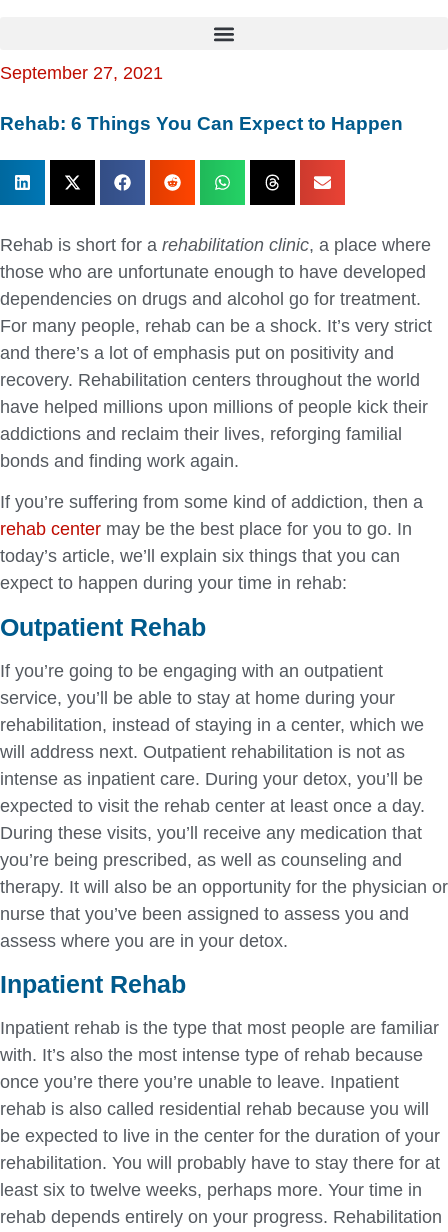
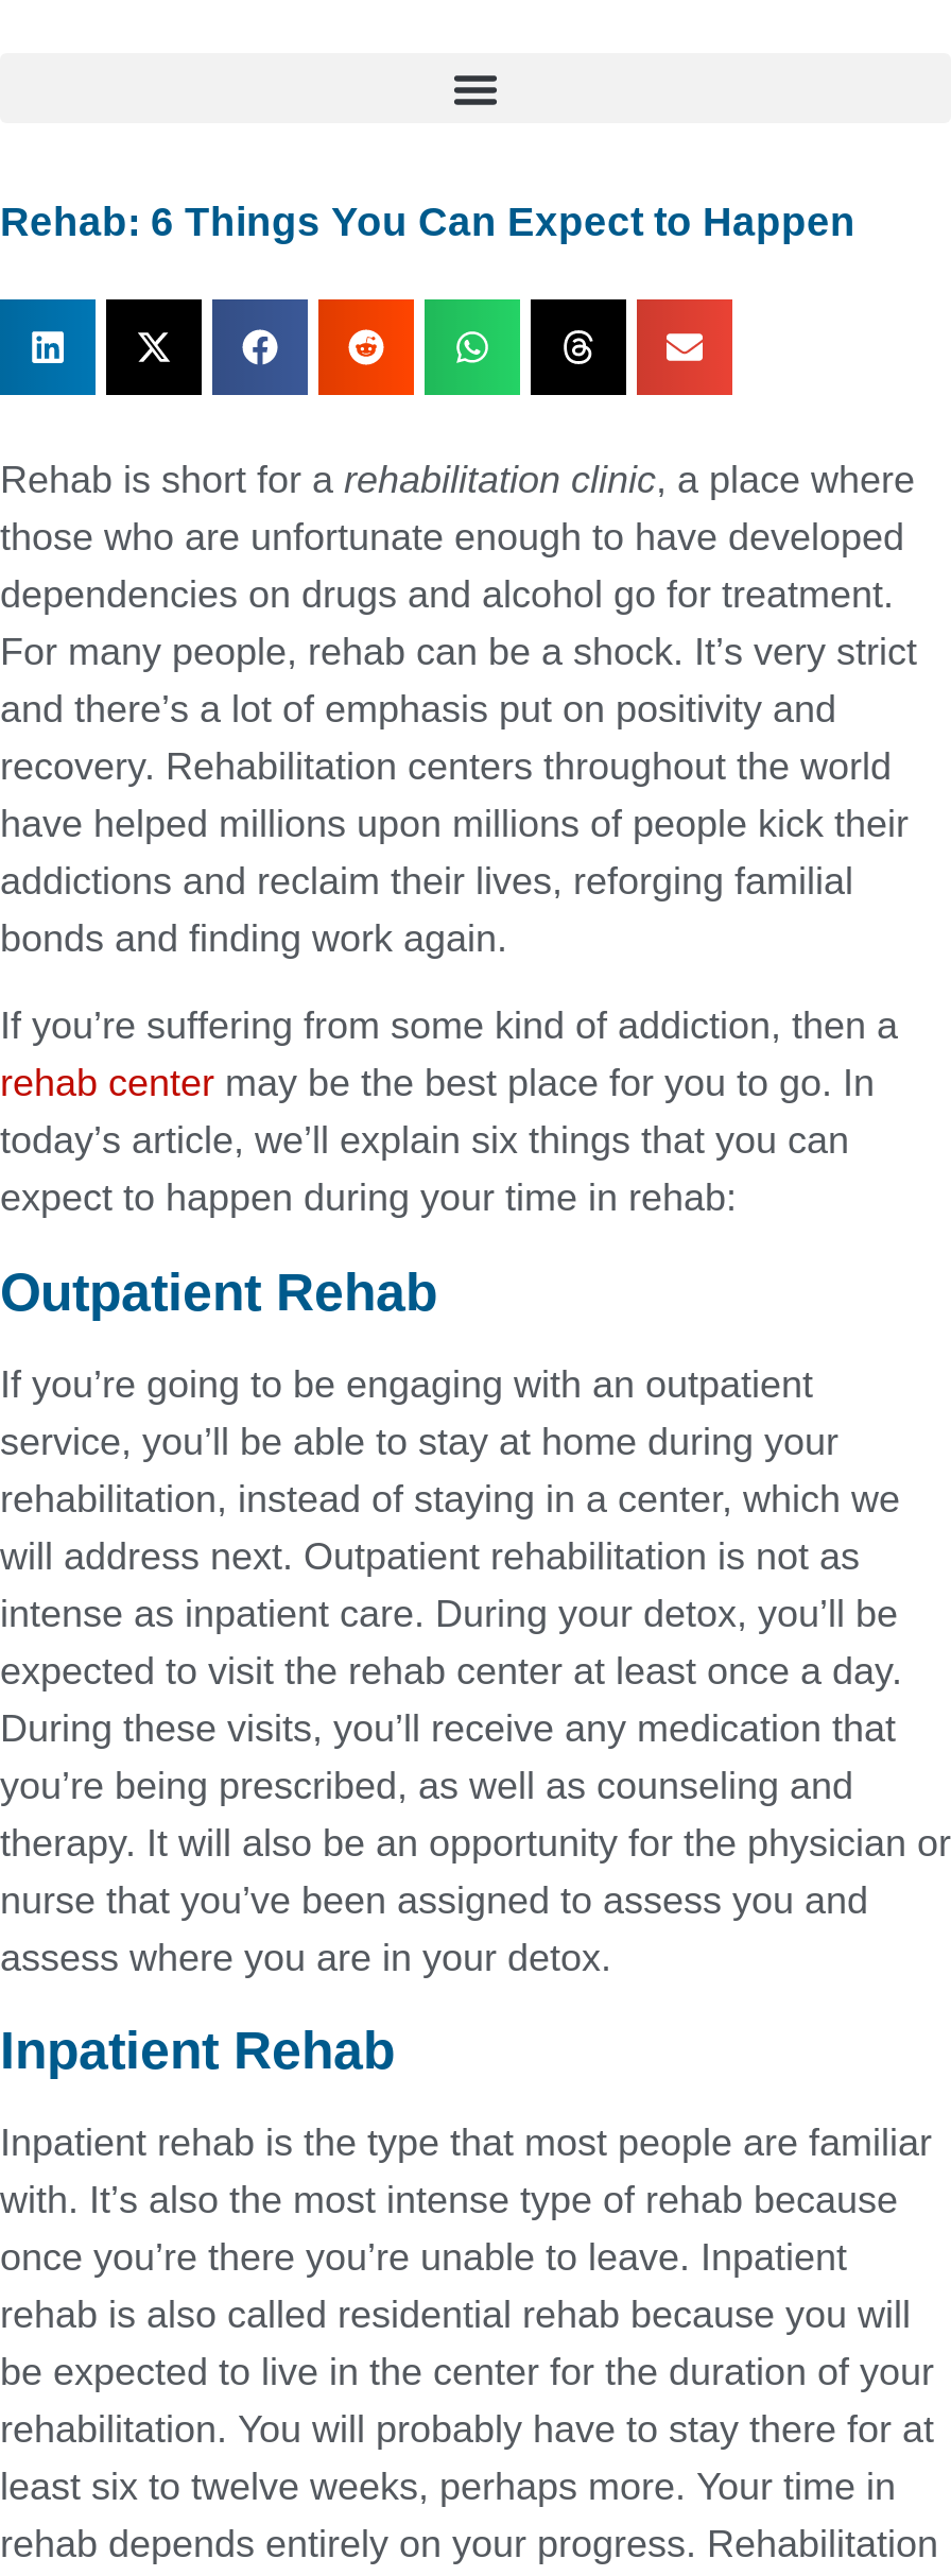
[0,63,163,83] September 27, 2021 -> none

